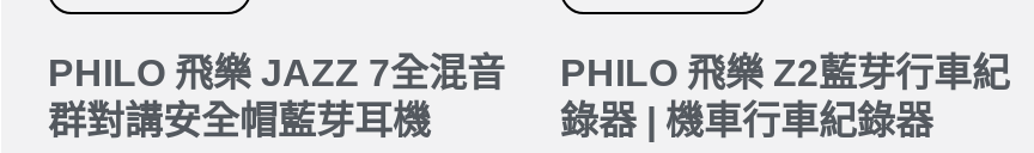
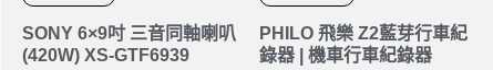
[48,53,505,142] PHILO 飛樂 JAZZ 7全混音 | 群對講安全帽藍芽耳機 -> [22,24,236,65] SONY 6×9吋 三音同軸喇叭 | (420W) XS-GTF6939

